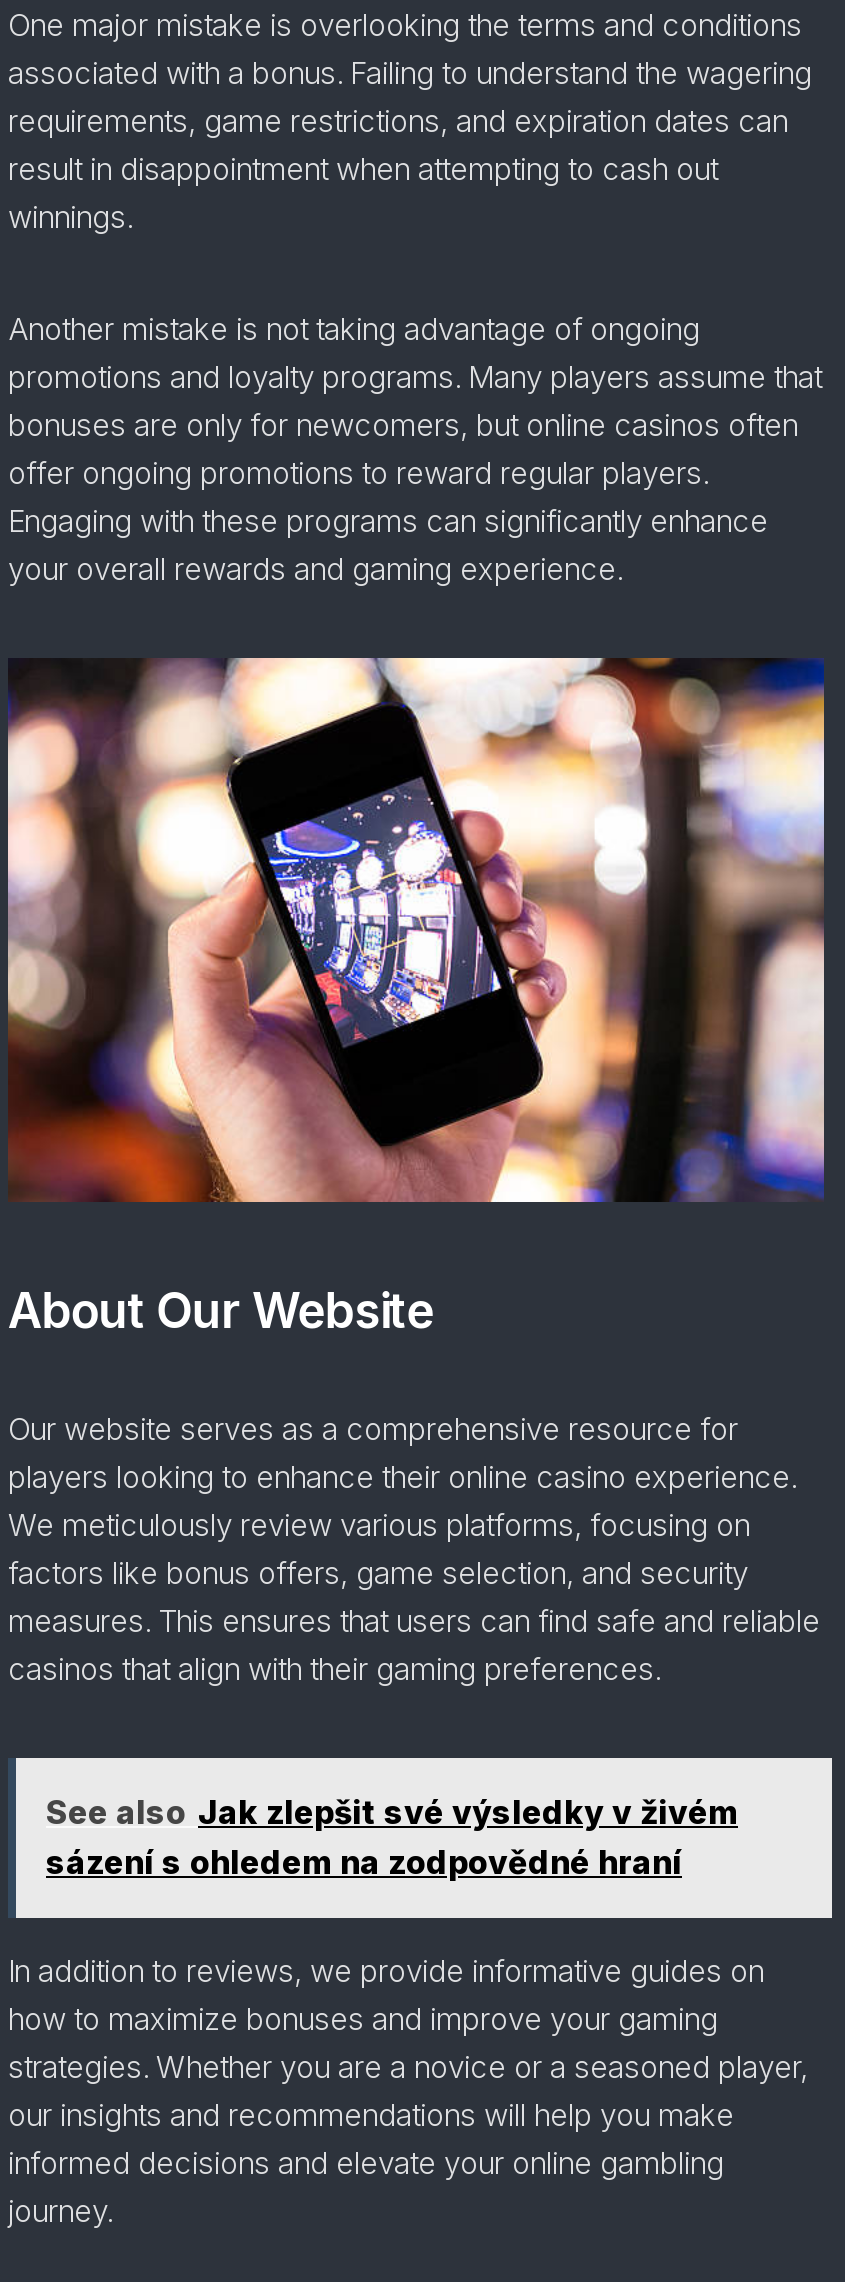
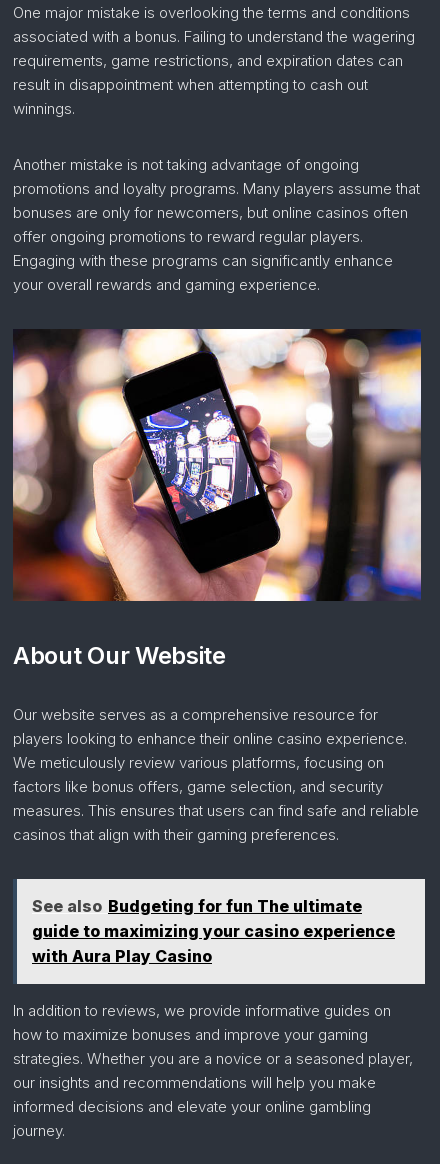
[46,1792,738,1882] See also Jak zlepšit své výsledky v živém | sázení s ohledem na zodpovědné hraní -> [32,896,395,966] See also Budgeting for fun The ultimate | guide to maximizing your casino experience | with Aura Play Casino

